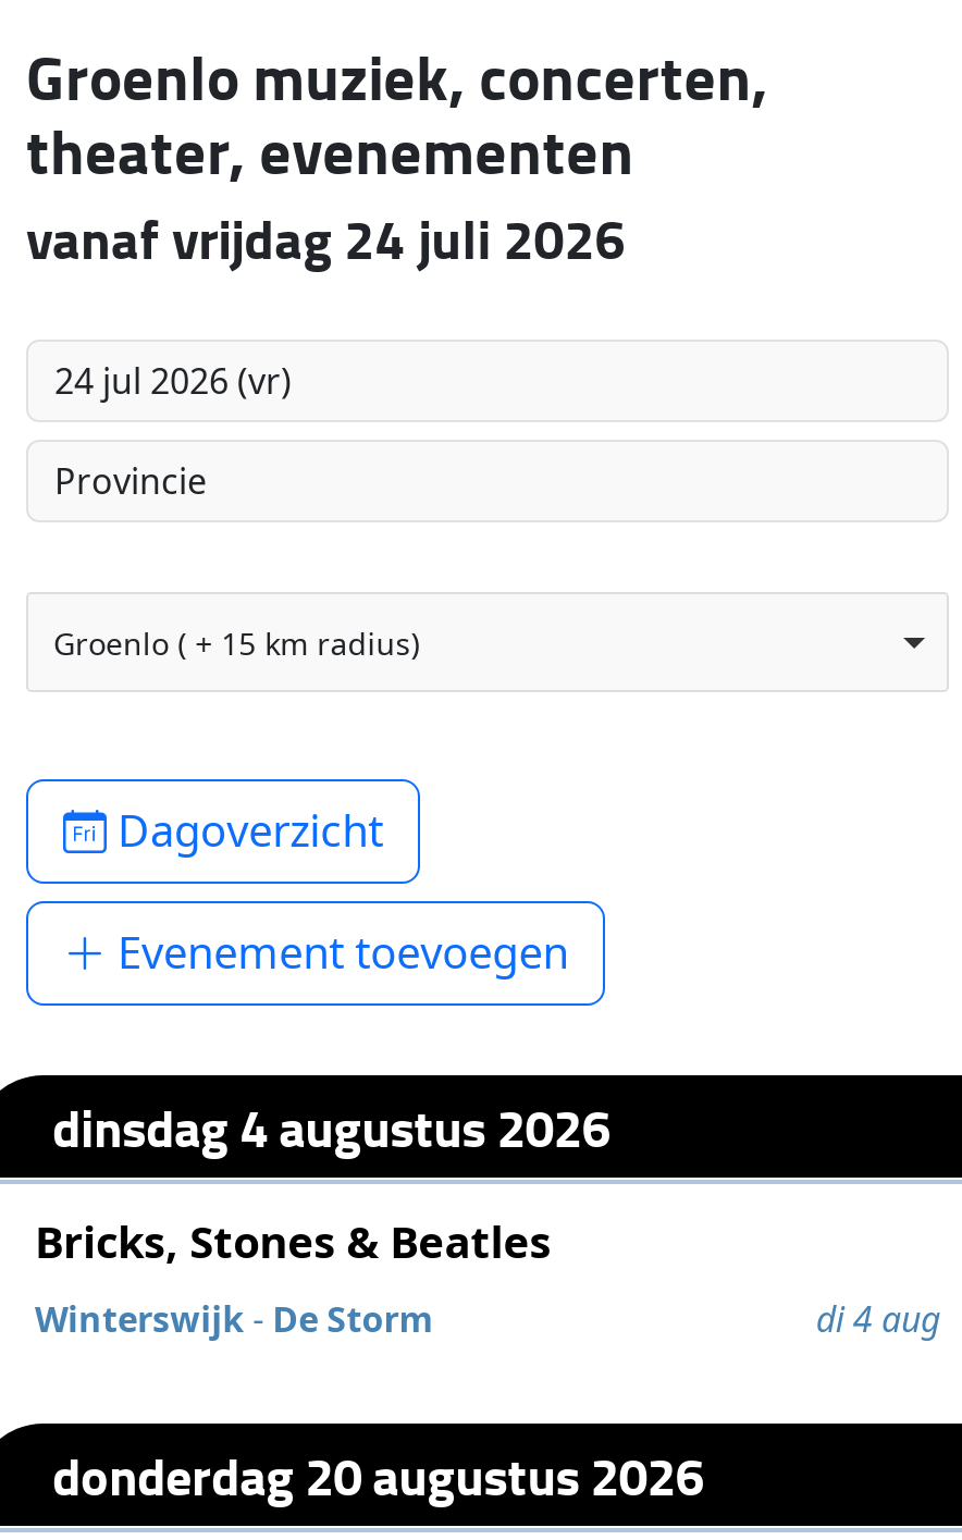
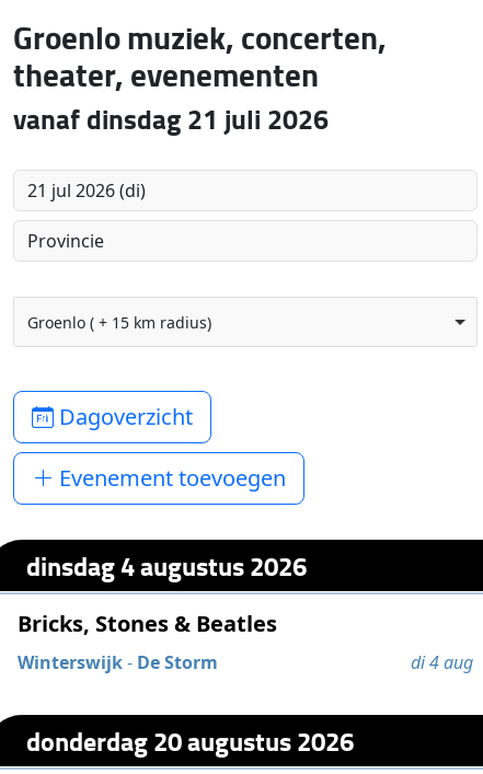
[26,198,625,276] vanaf vrijdag 24 juli 2026 -> [13,99,329,138] vanaf dinsdag 21 juli 2026

